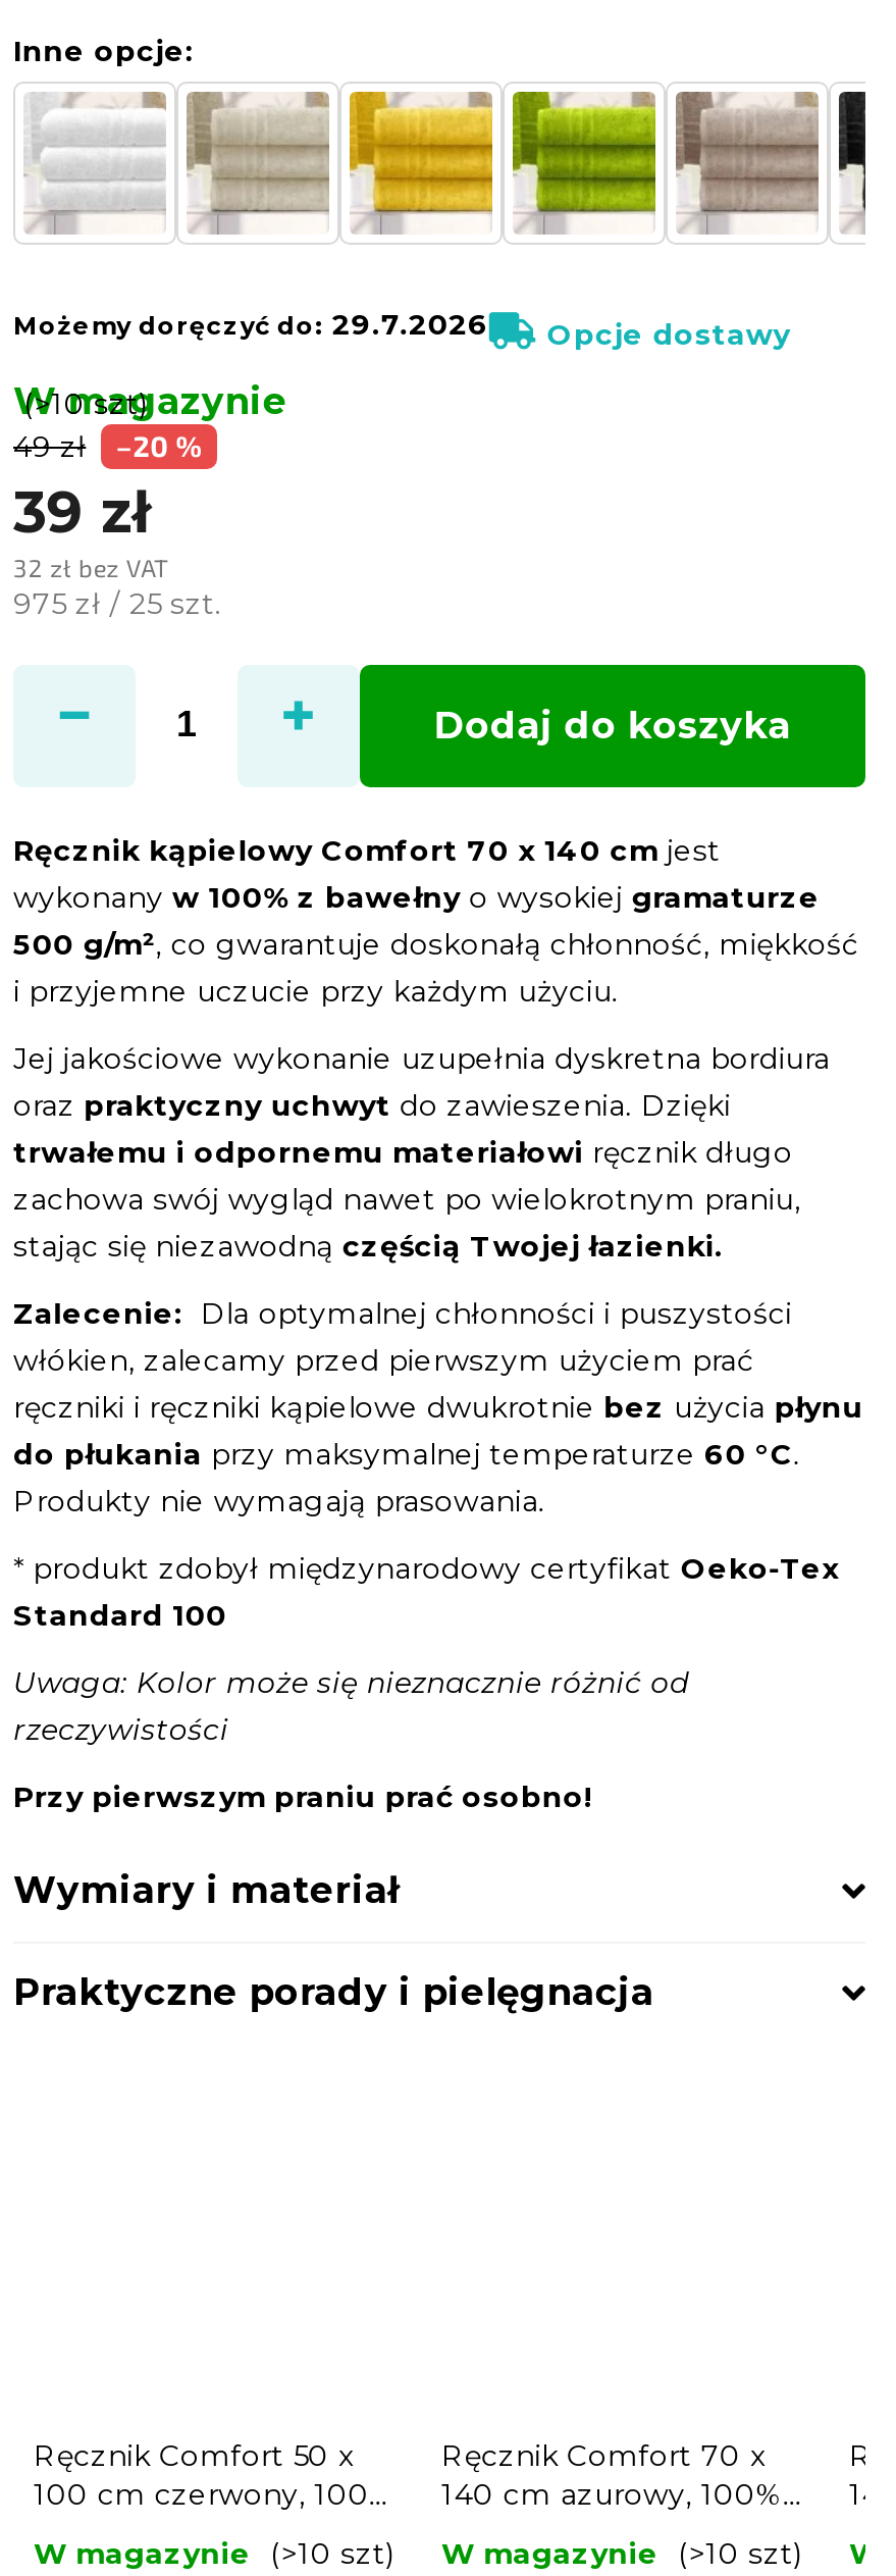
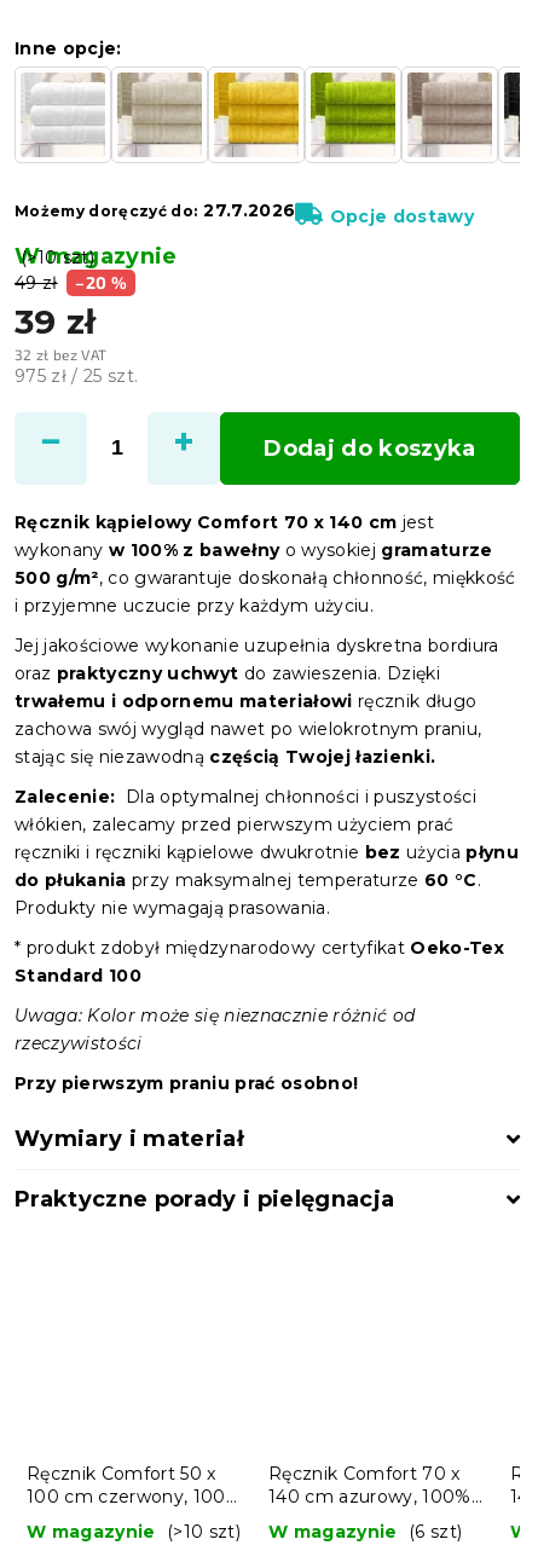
[13,306,489,342] Możemy doręczyć do: 29.7.2026 -> [15,199,295,221] Możemy doręczyć do: 27.7.2026
[441,2535,802,2572] W magazynie (>10 szt) -> [268,1521,462,1542] W magazynie (6 szt)

